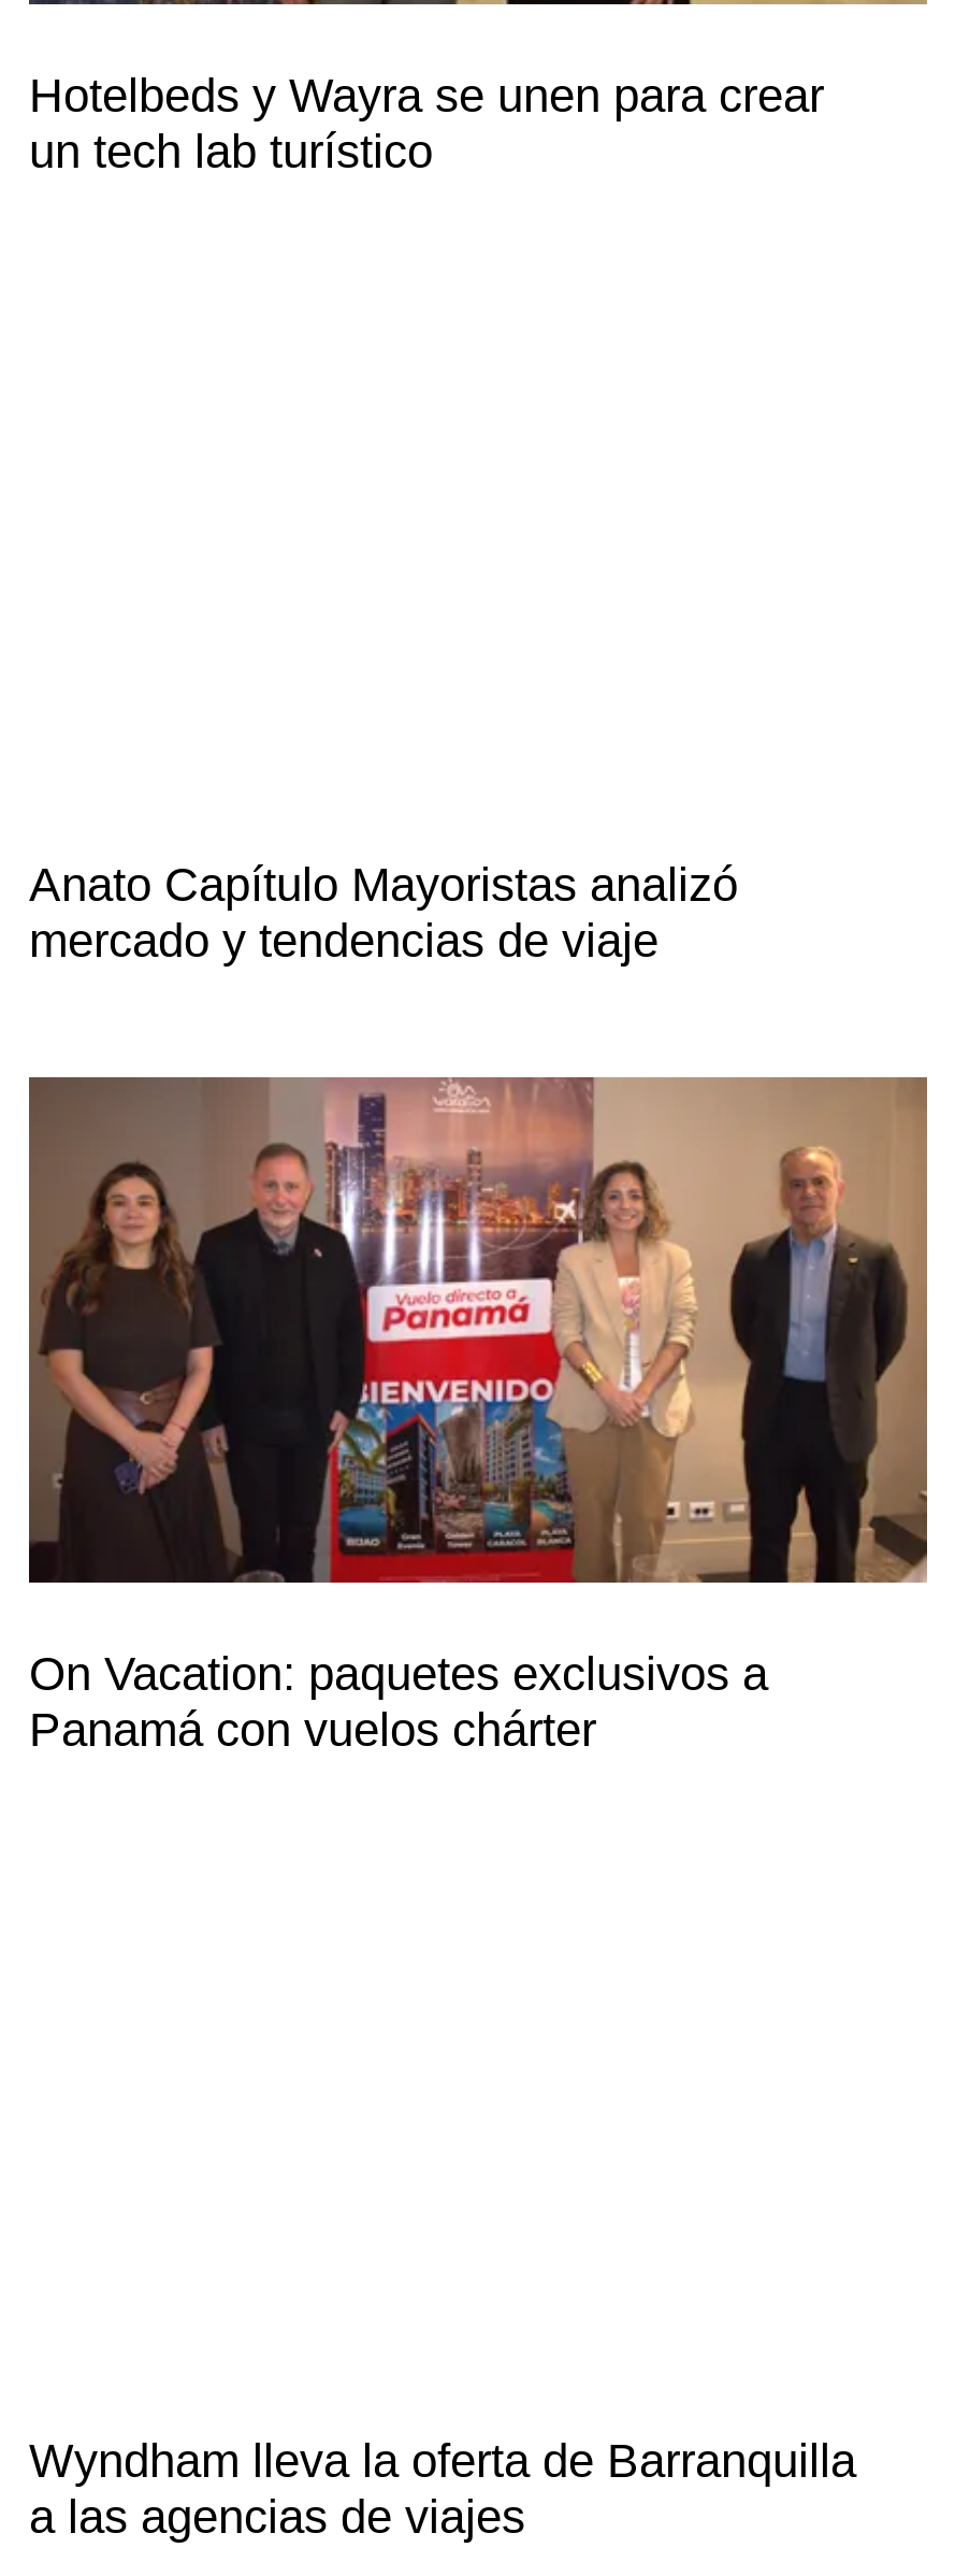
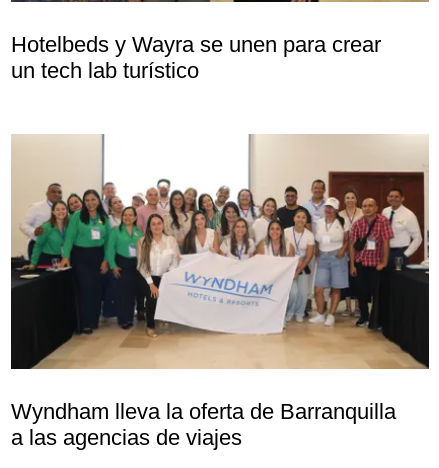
none -> [10,134,430,370] [image]
[29,857,738,967] Anato Capítulo Mayoristas analizó | mercado y tendencias de viaje -> none
[29,1075,927,1756] [image] | On Vacation: paquetes exclusivos a | Panamá con vuelos chárter -> none

